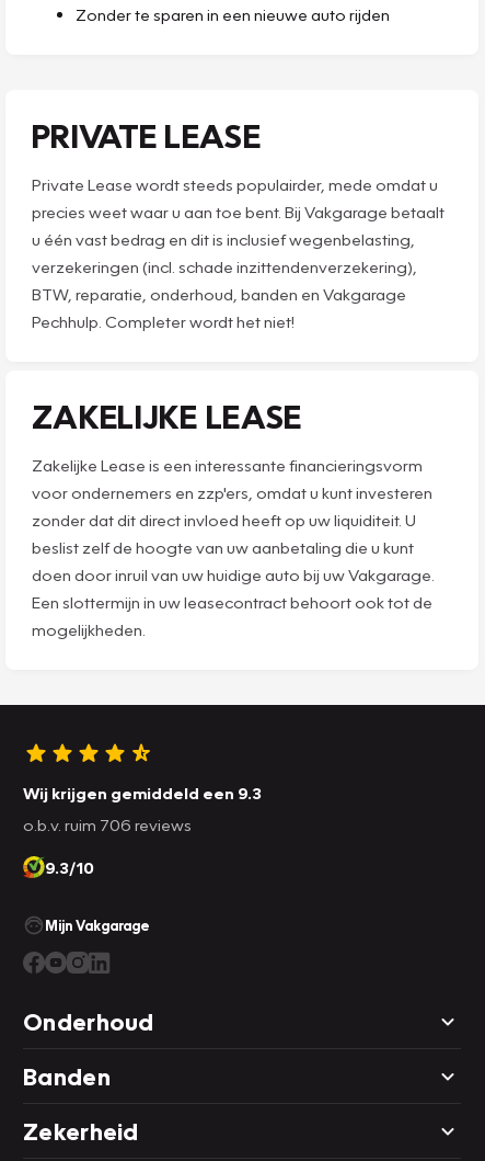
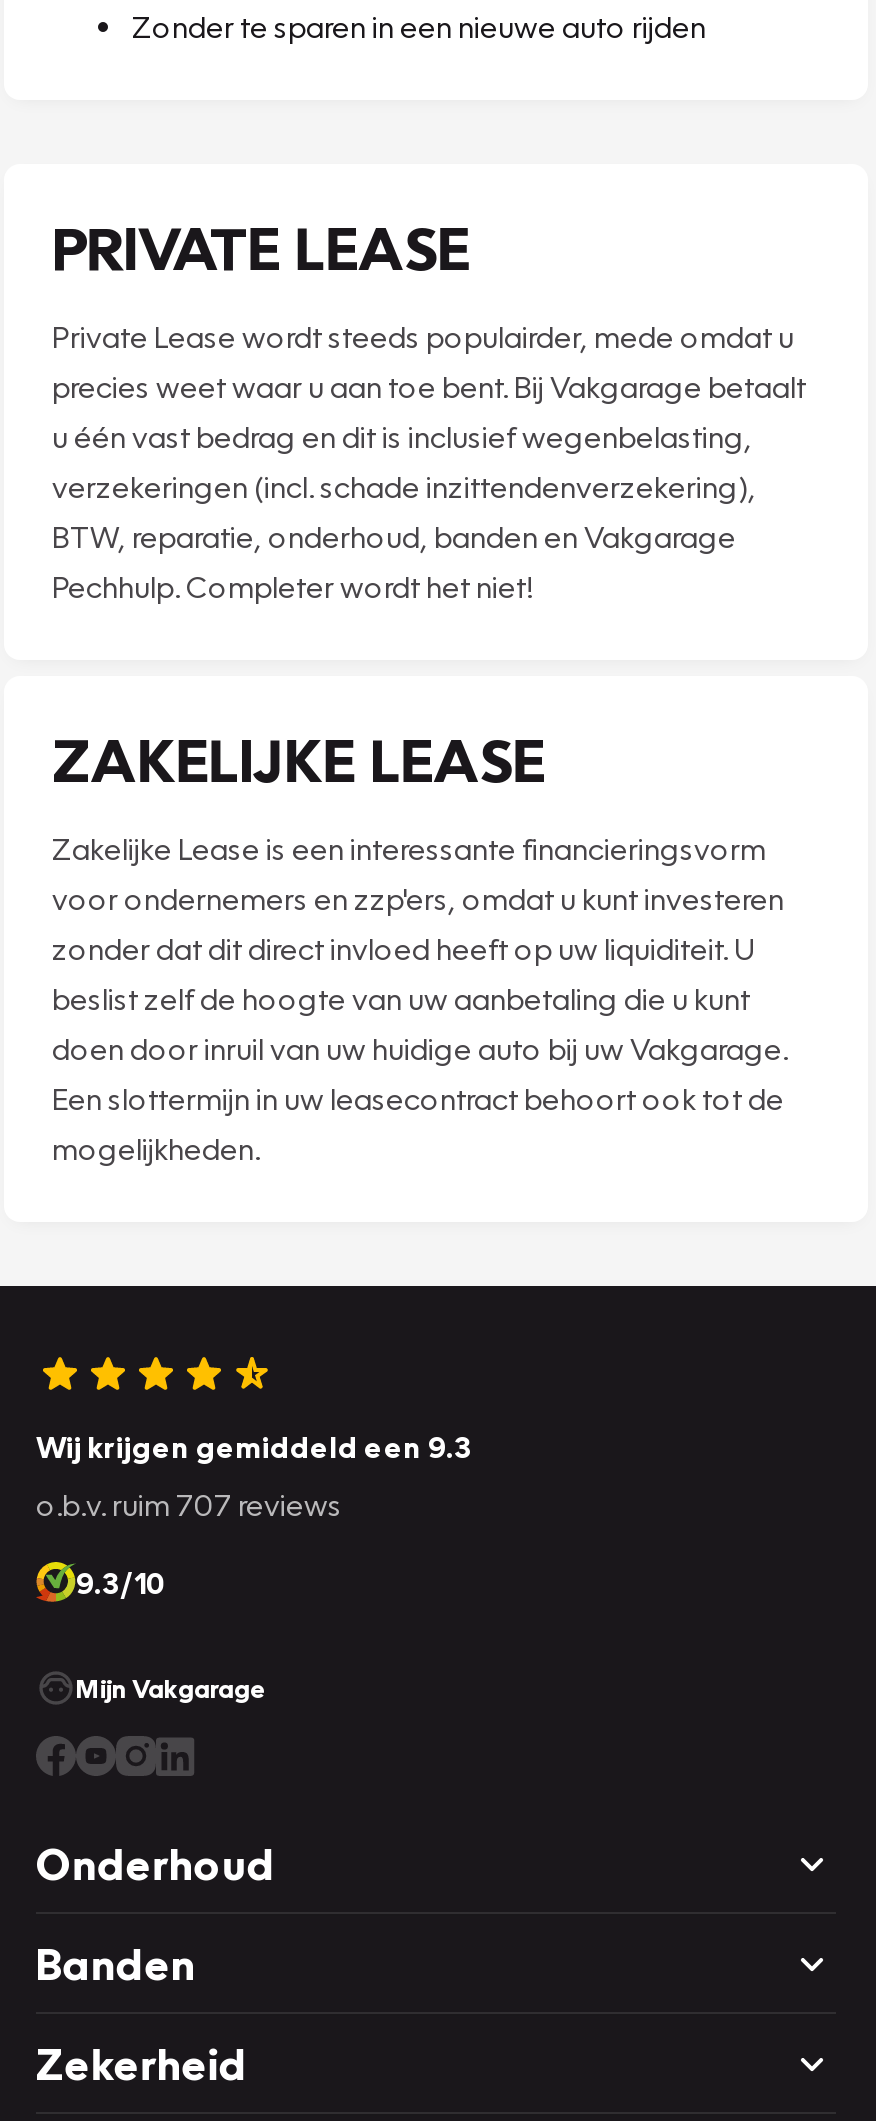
[23,815,192,834] o.b.v. ruim 706 reviews -> [36,1486,342,1522] o.b.v. ruim 707 reviews

